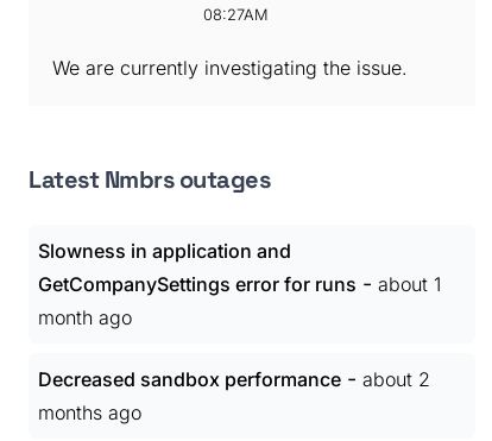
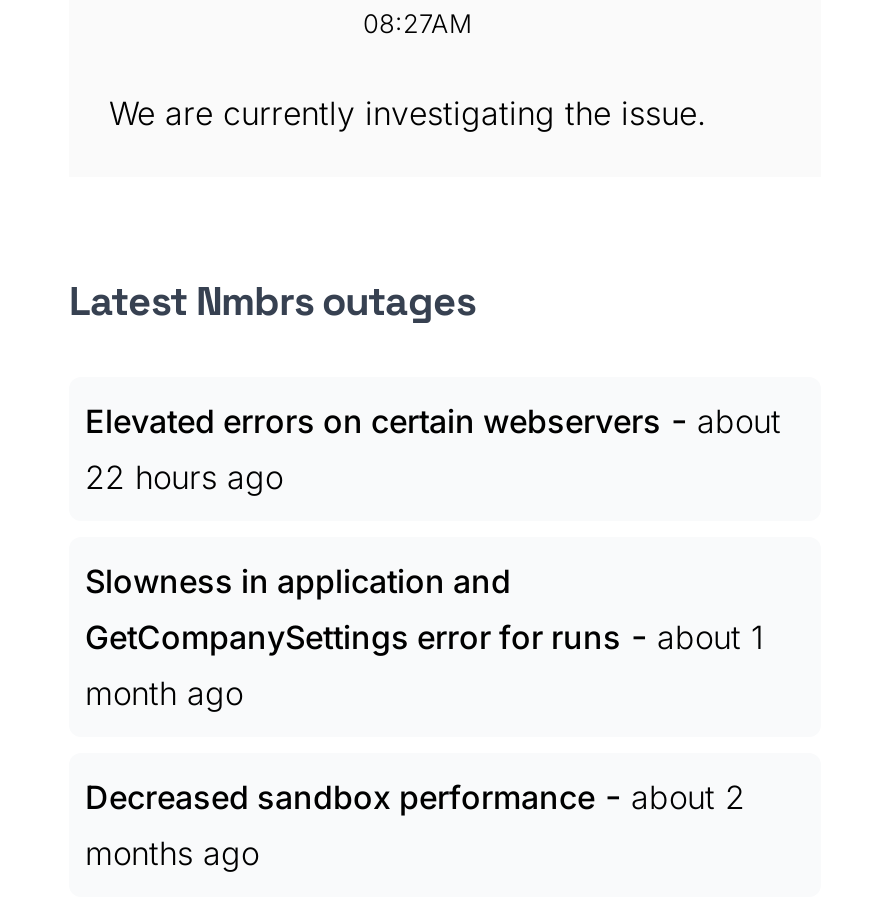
none -> [85,399,781,497] Elevated errors on certain webservers - about | 22 hours ago

